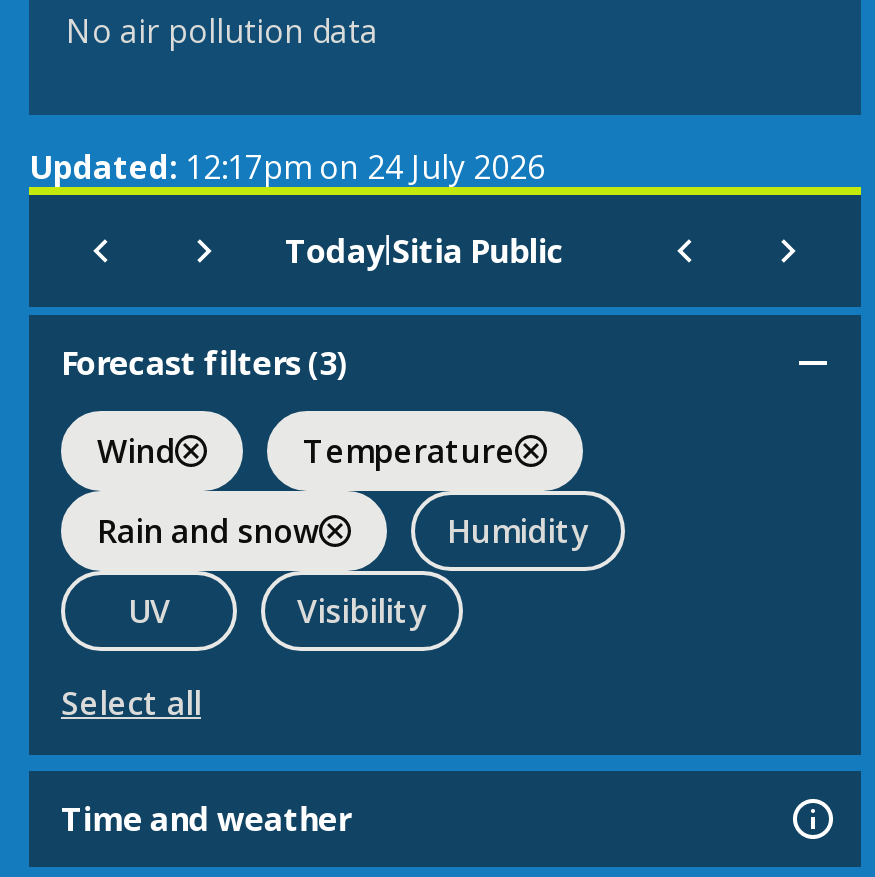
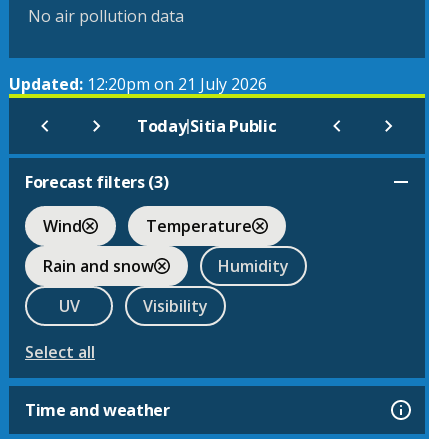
[29,145,545,189] Updated: 12:17pm on 24 July 2026 -> [9,73,267,95] Updated: 12:20pm on 21 July 2026

